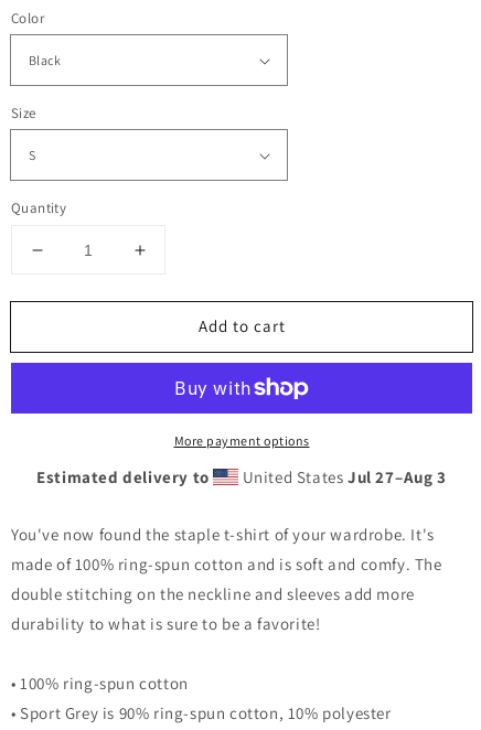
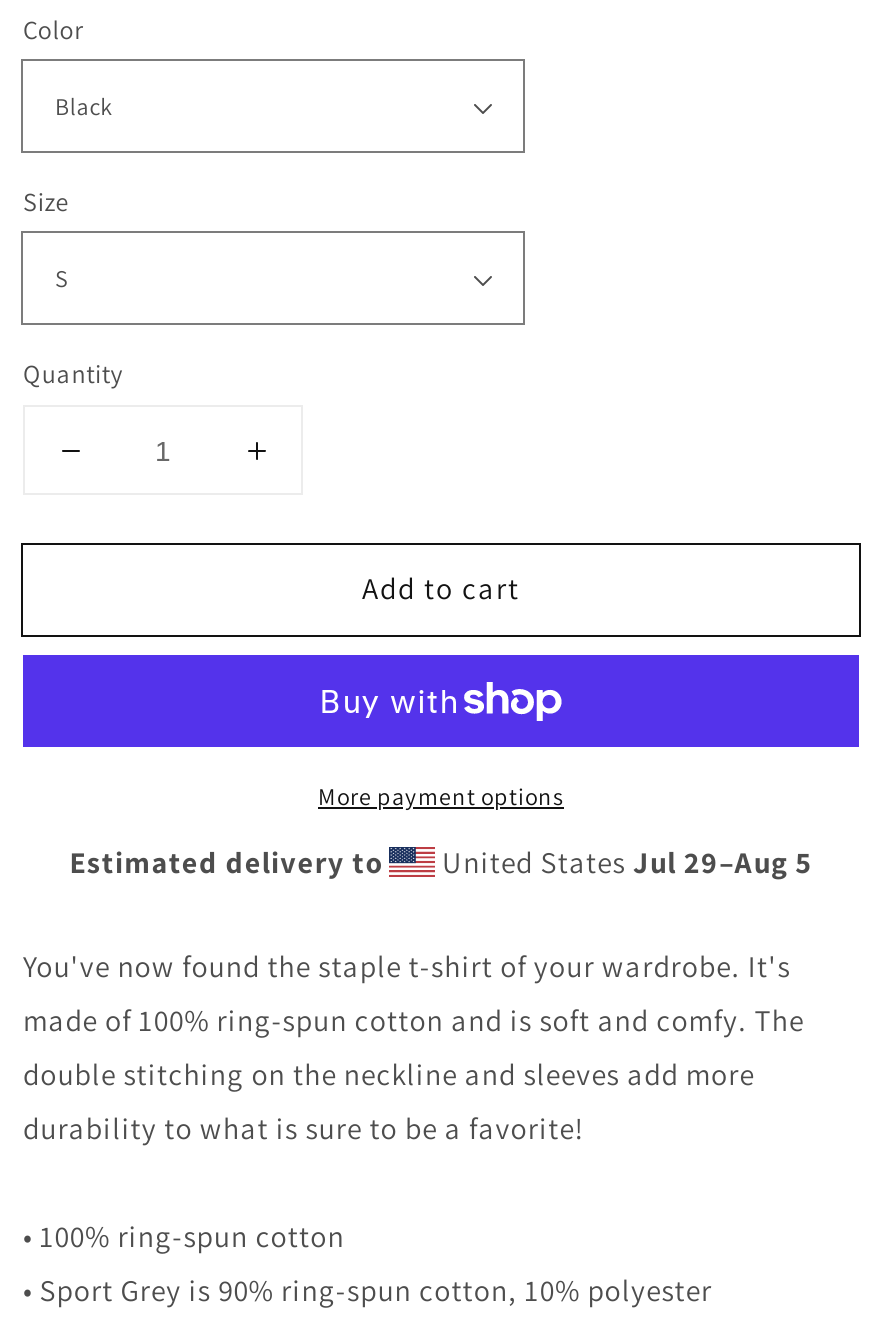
[238,466,447,487] United States Jul 27–Aug 3 -> [435,843,813,881] United States Jul 29–Aug 5

